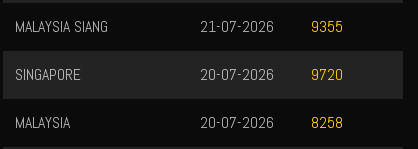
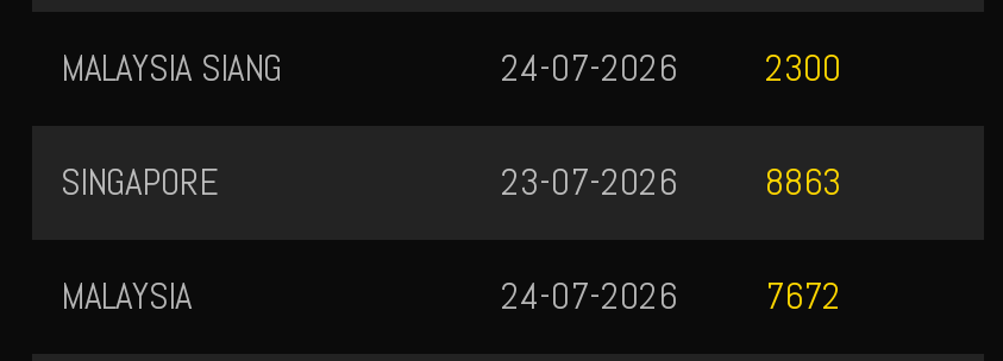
[200,16,274,36] 21-07-2026 -> [501,44,677,91] 24-07-2026
[311,17,343,37] 9355 -> [765,45,841,93] 2300
[200,64,274,84] 20-07-2026 -> [501,158,677,205] 23-07-2026
[311,65,343,85] 9720 -> [765,159,841,207] 8863
[200,112,274,132] 20-07-2026 -> [501,272,677,319] 24-07-2026
[311,113,343,133] 8258 -> [765,273,841,321] 7672

